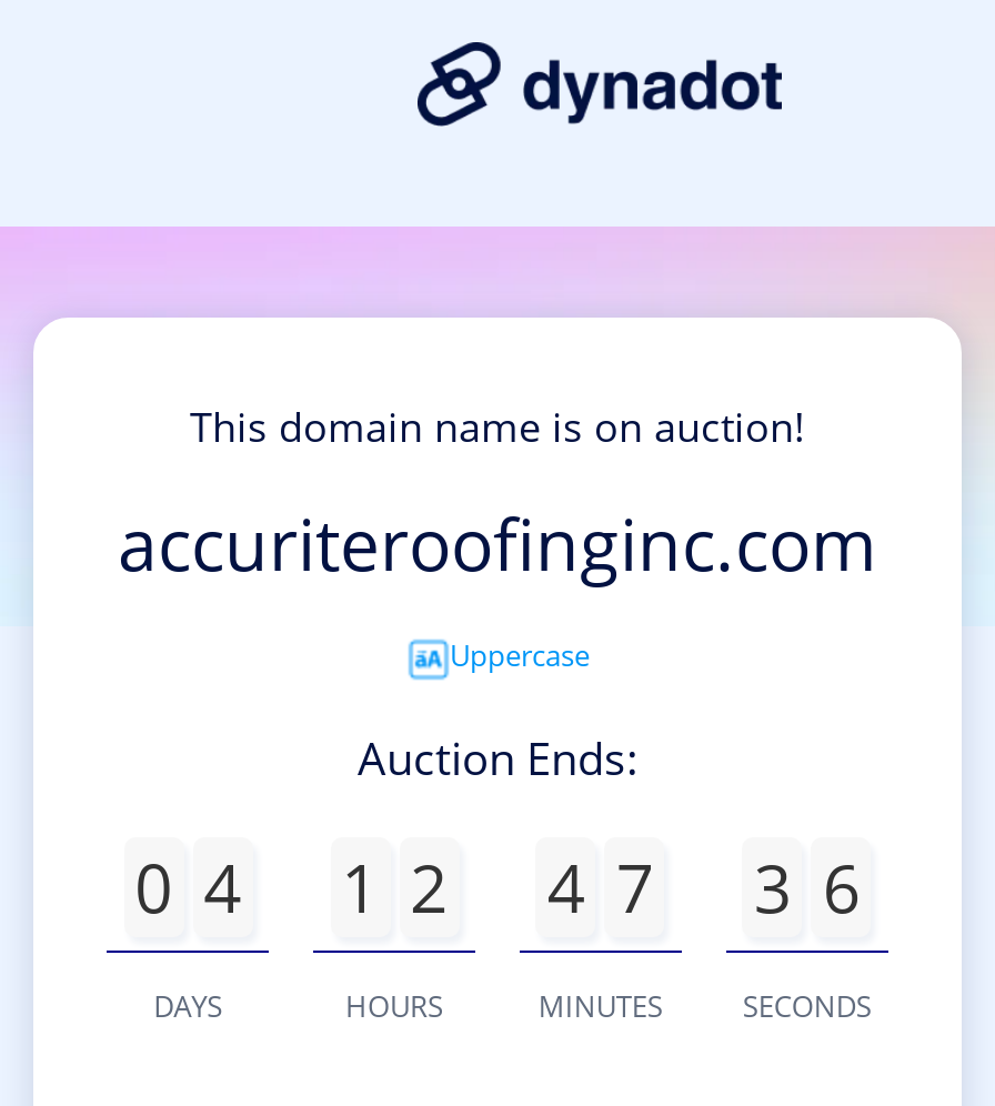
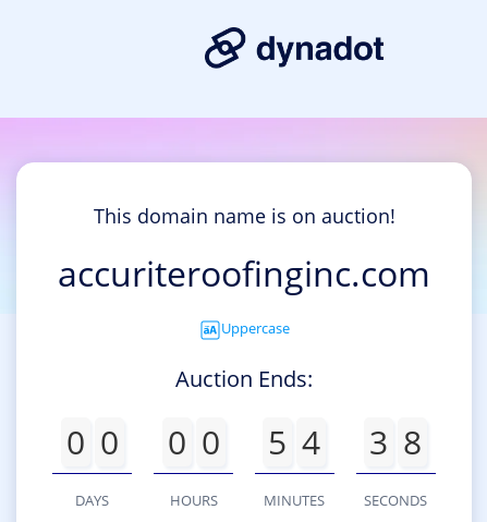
[135,842,241,933] 0 4 -> [66,420,118,464] 0 0
[341,842,448,933] 1 2 -> [167,420,220,464] 0 0
[547,842,654,933] 4 7 -> [268,420,321,464] 5 4
[754,842,860,933] 3 6 -> [370,420,422,464] 3 8

